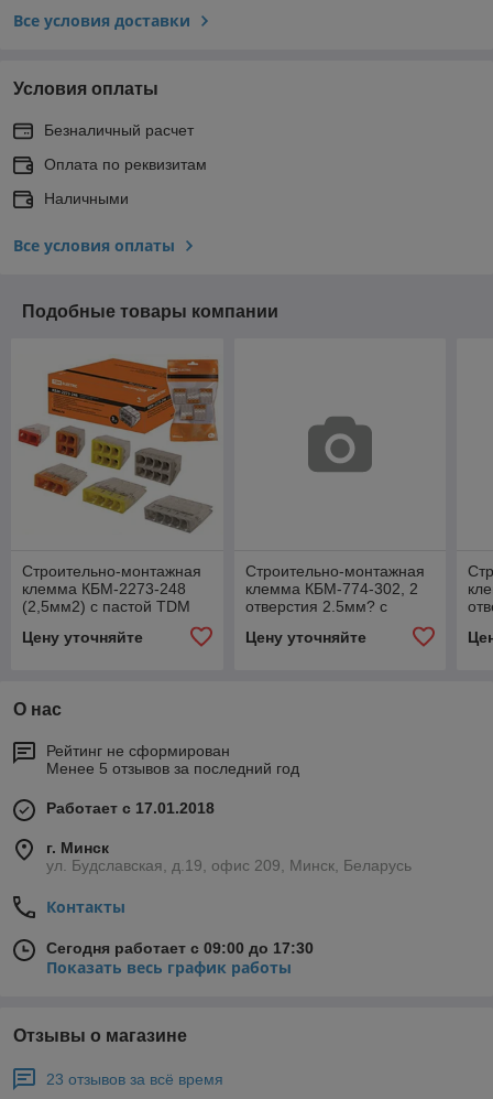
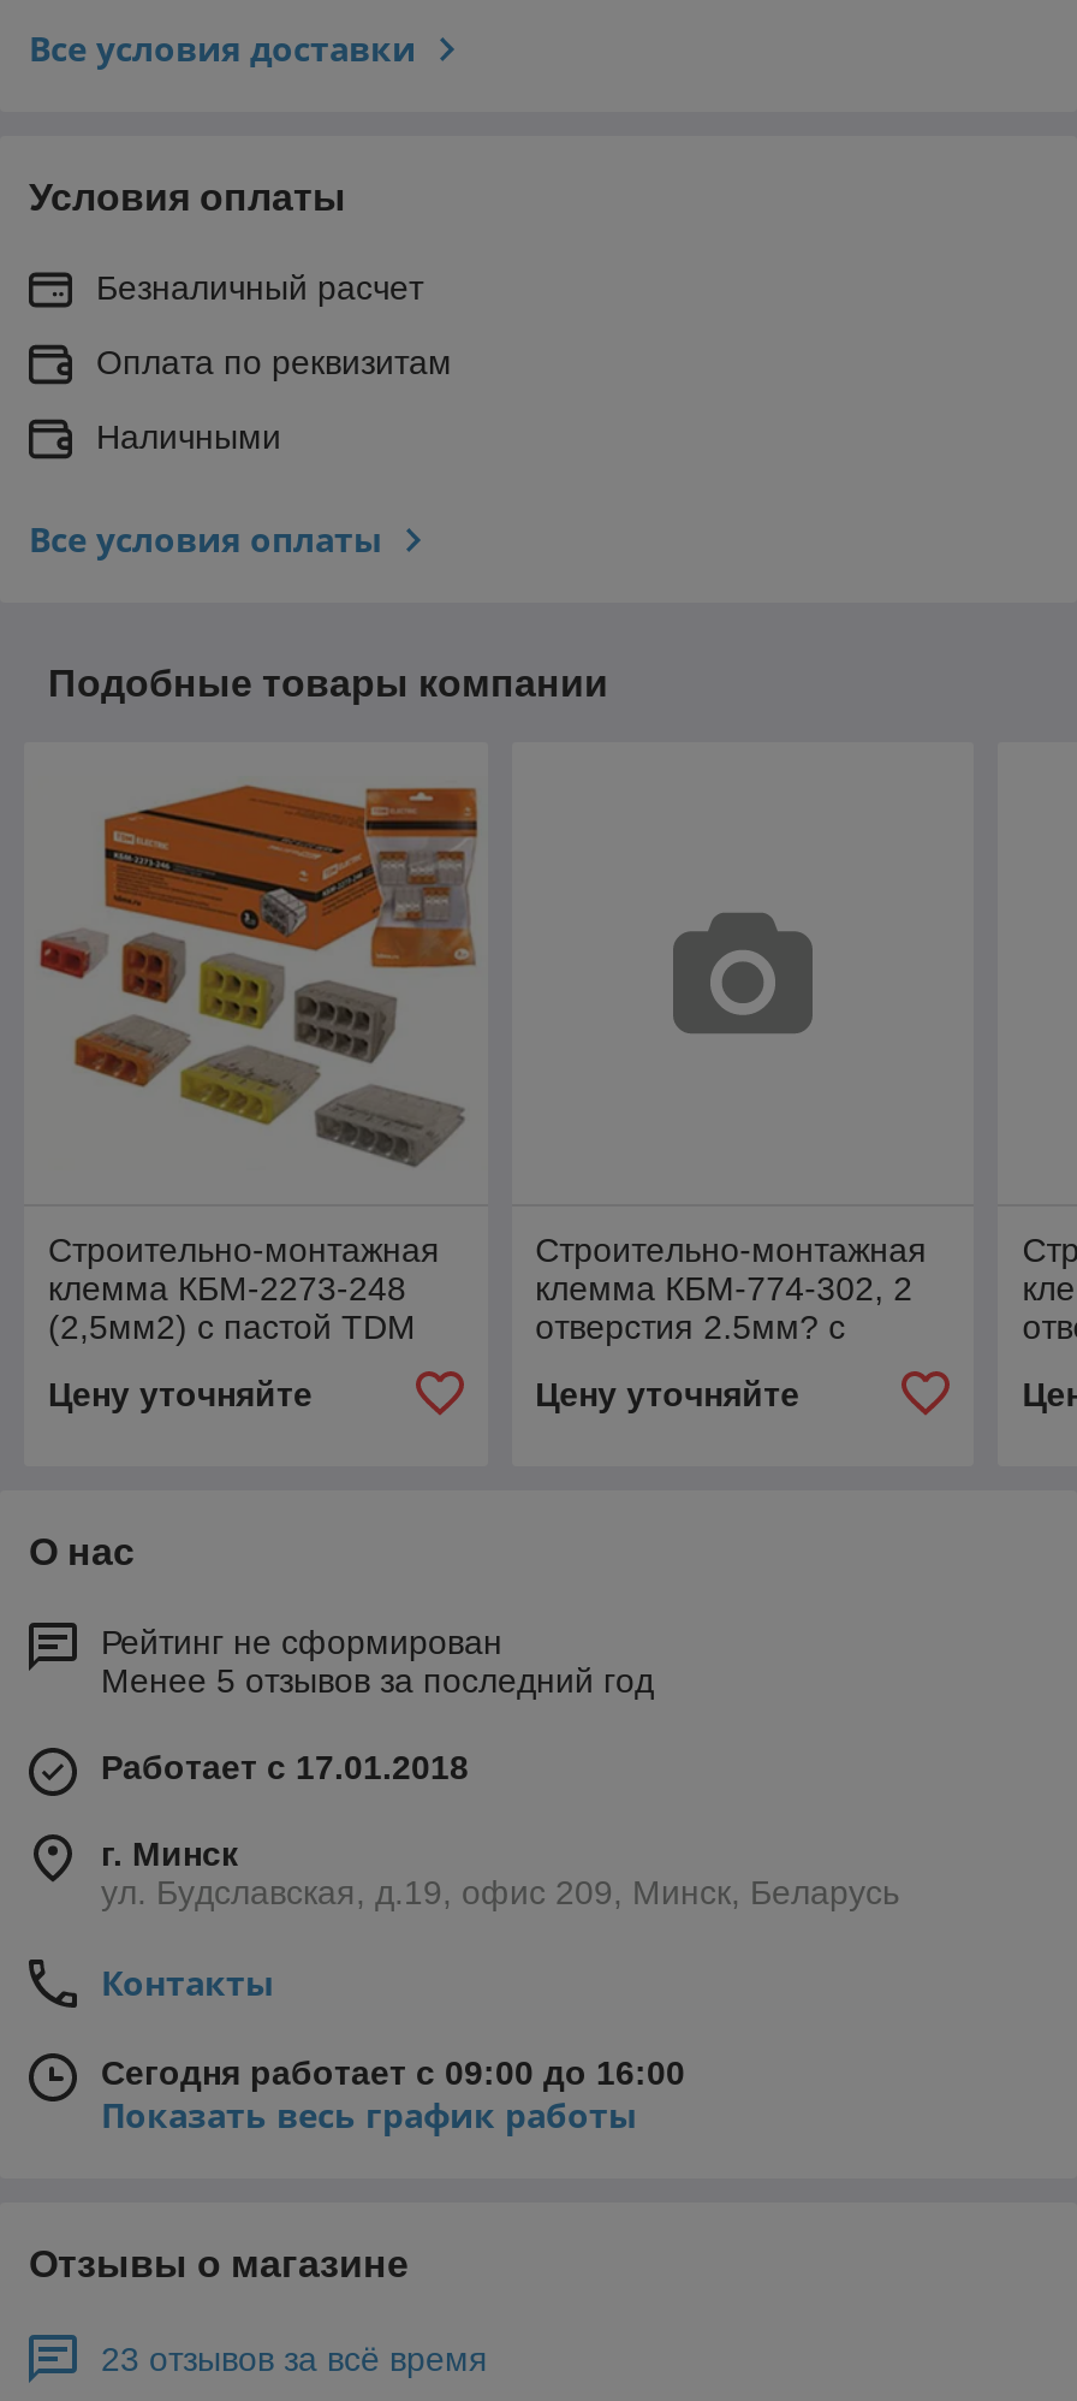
[46,940,314,957] Сегодня работает с 09:00 до 17:30 -> [101,2054,685,2093] Сегодня работает с 09:00 до 16:00

